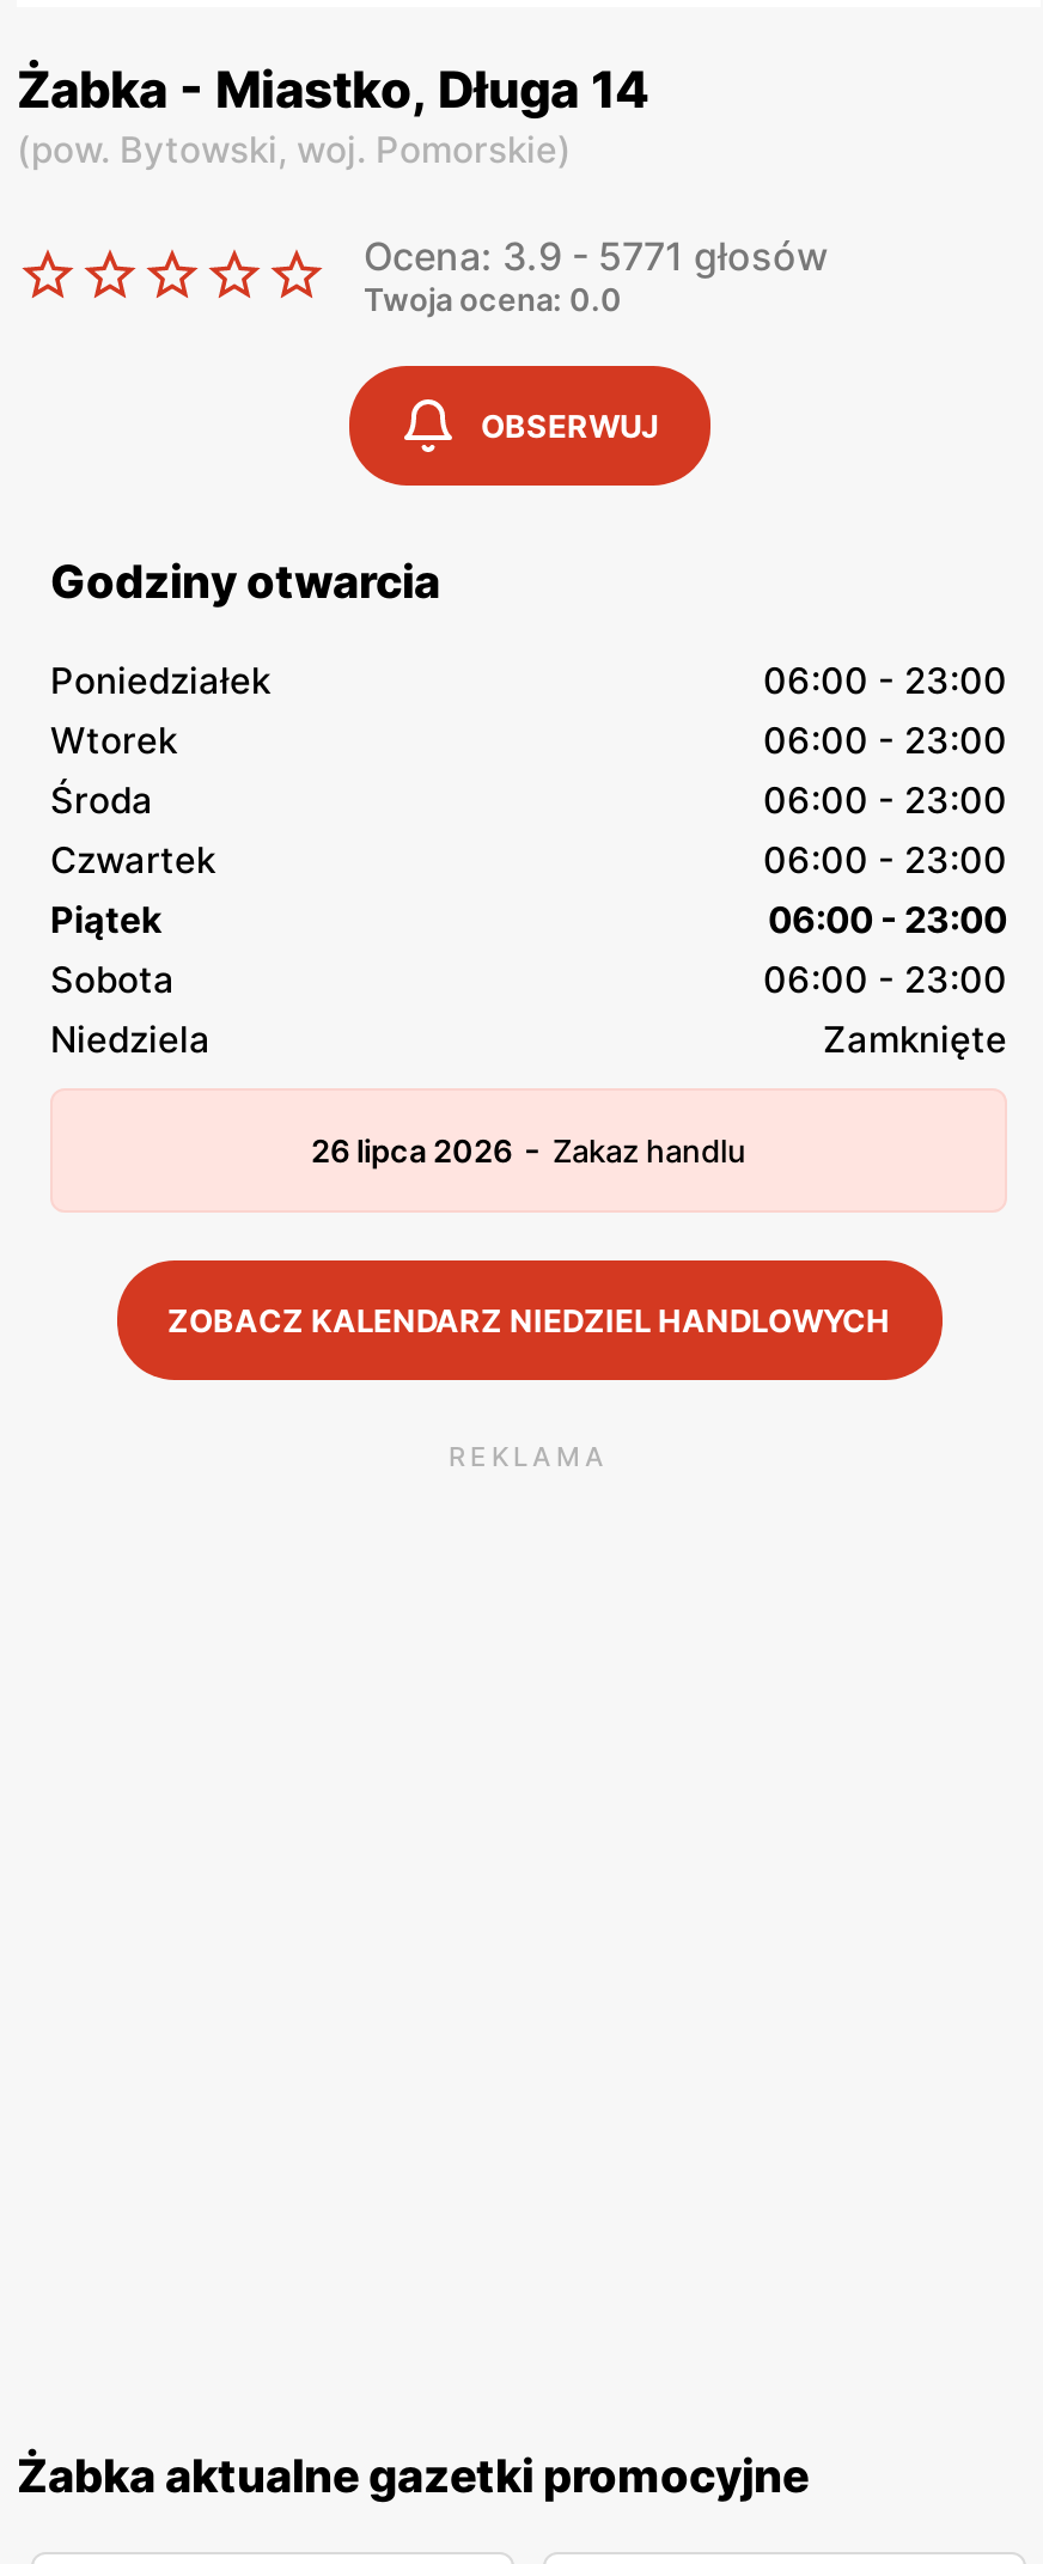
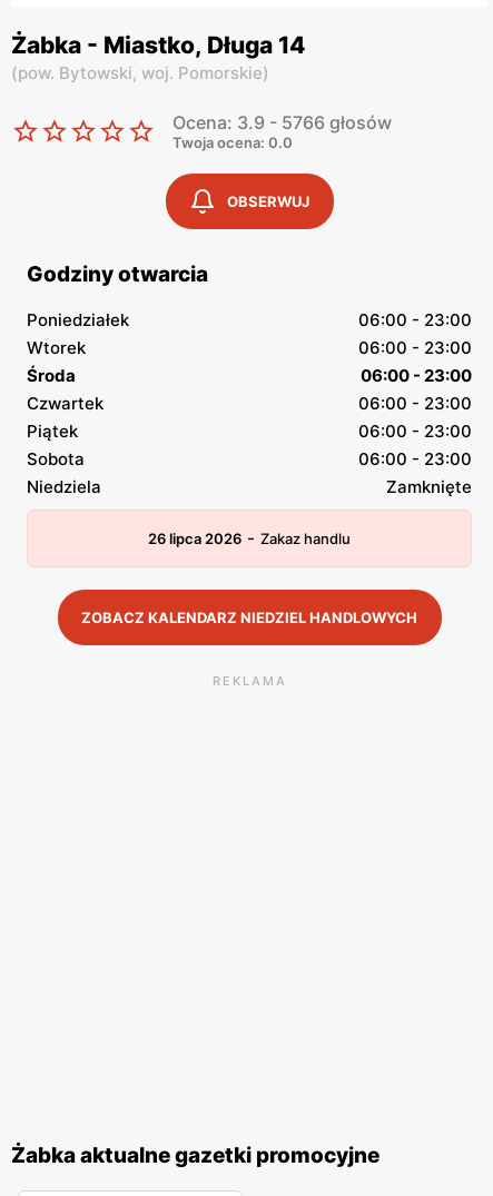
[364,232,828,280] Ocena: 3.9 - 5771 głosów -> [172,111,392,134] Ocena: 3.9 - 5766 głosów

